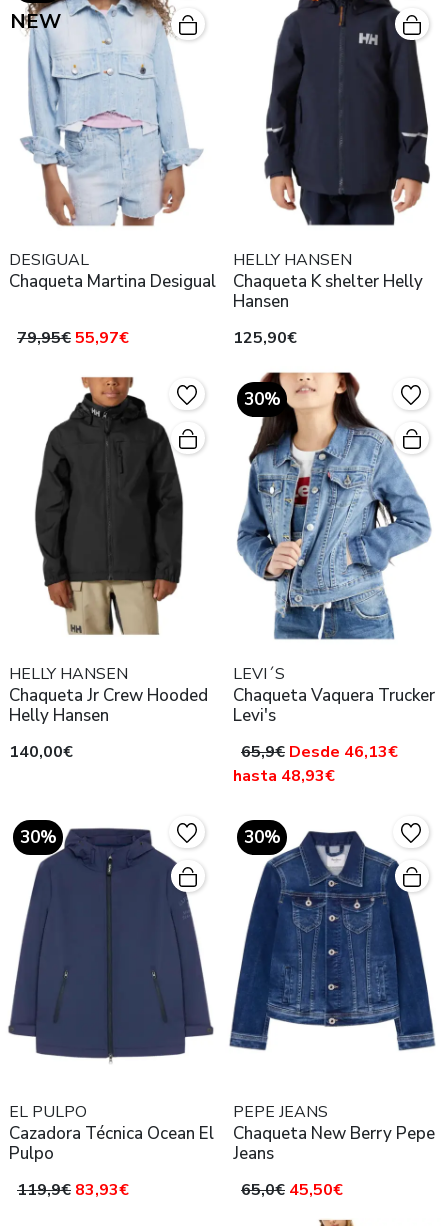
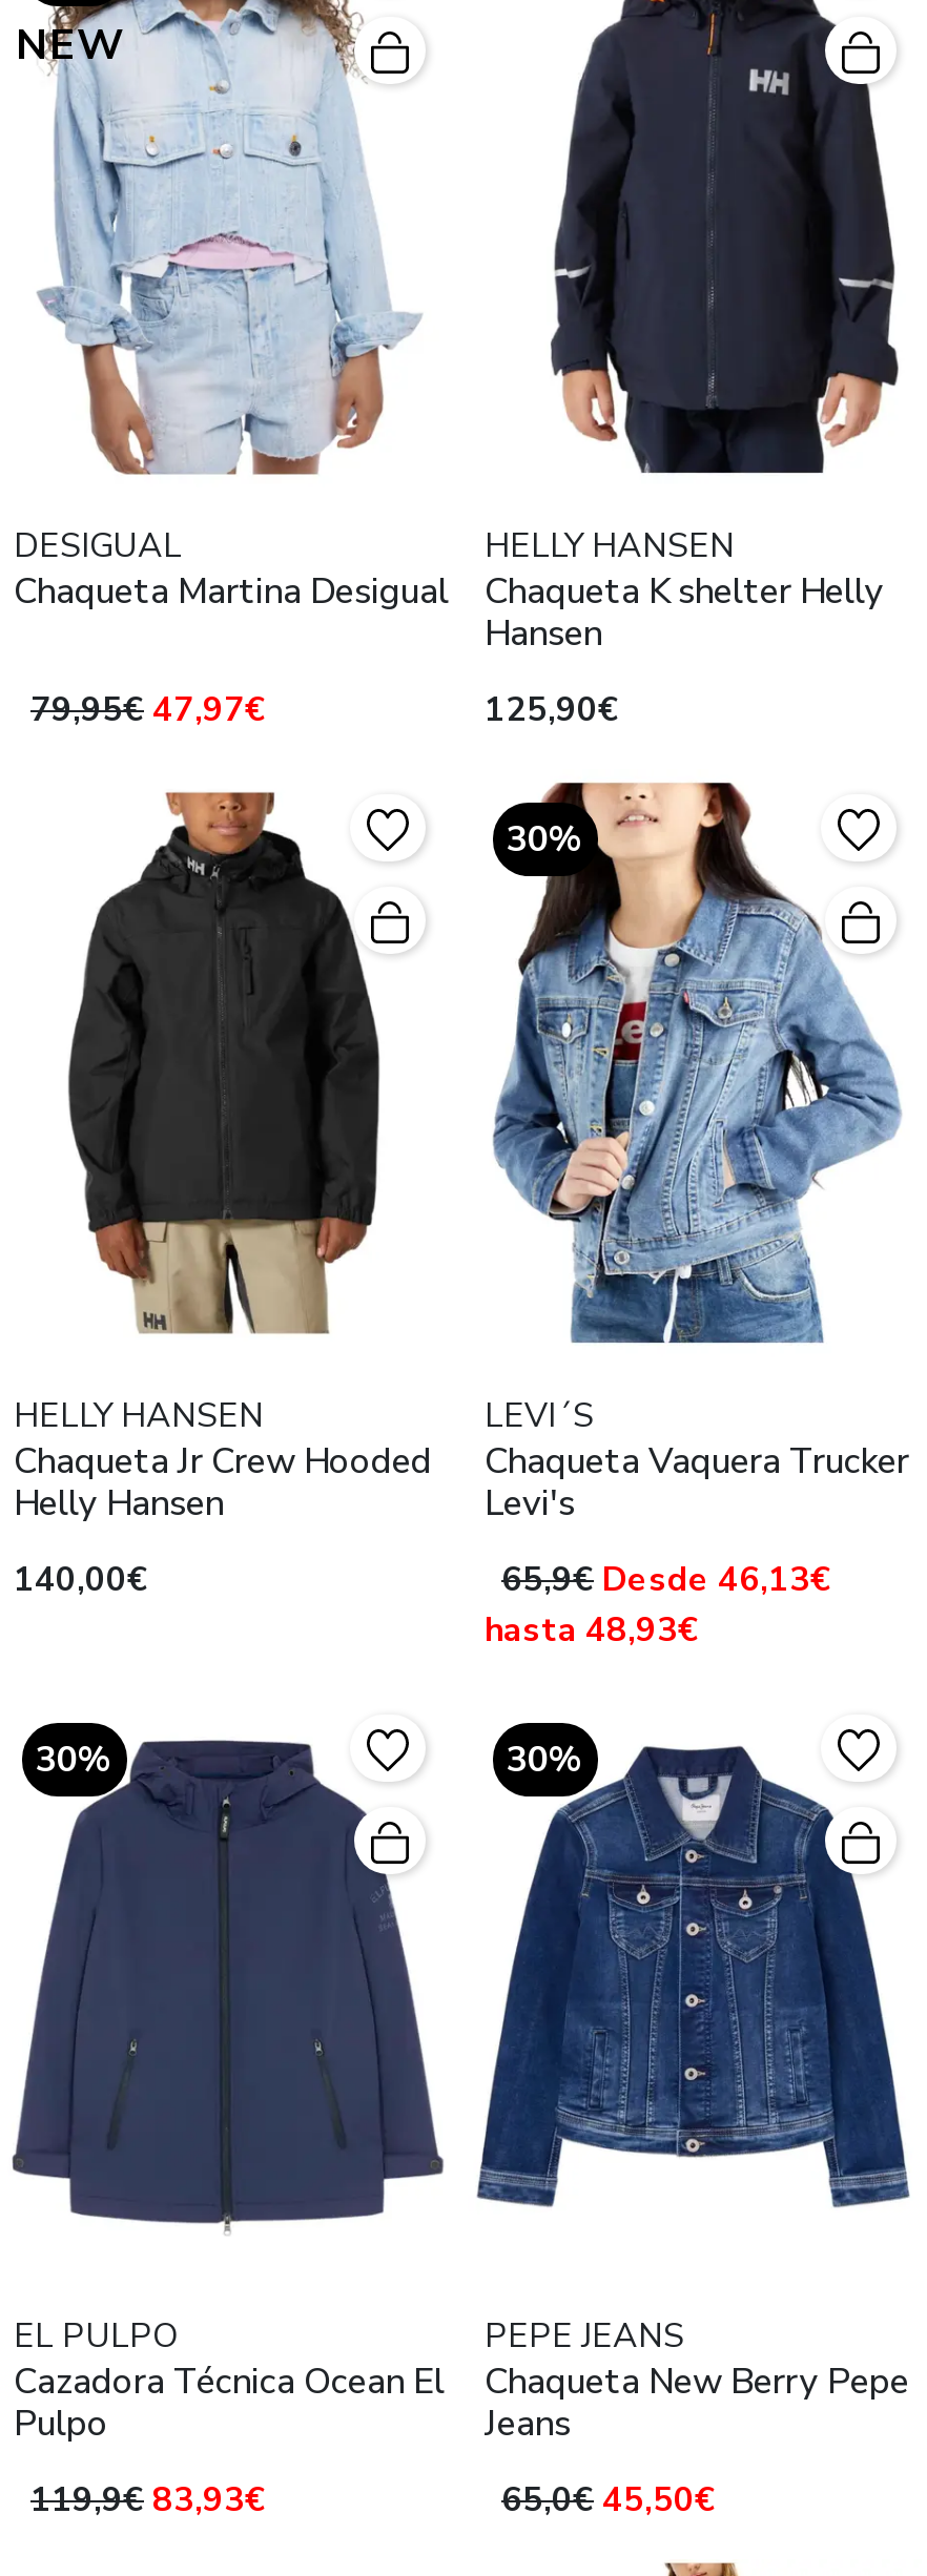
[17,327,129,349] 79,95€ 55,97€ -> [30,687,266,734] 79,95€ 47,97€

